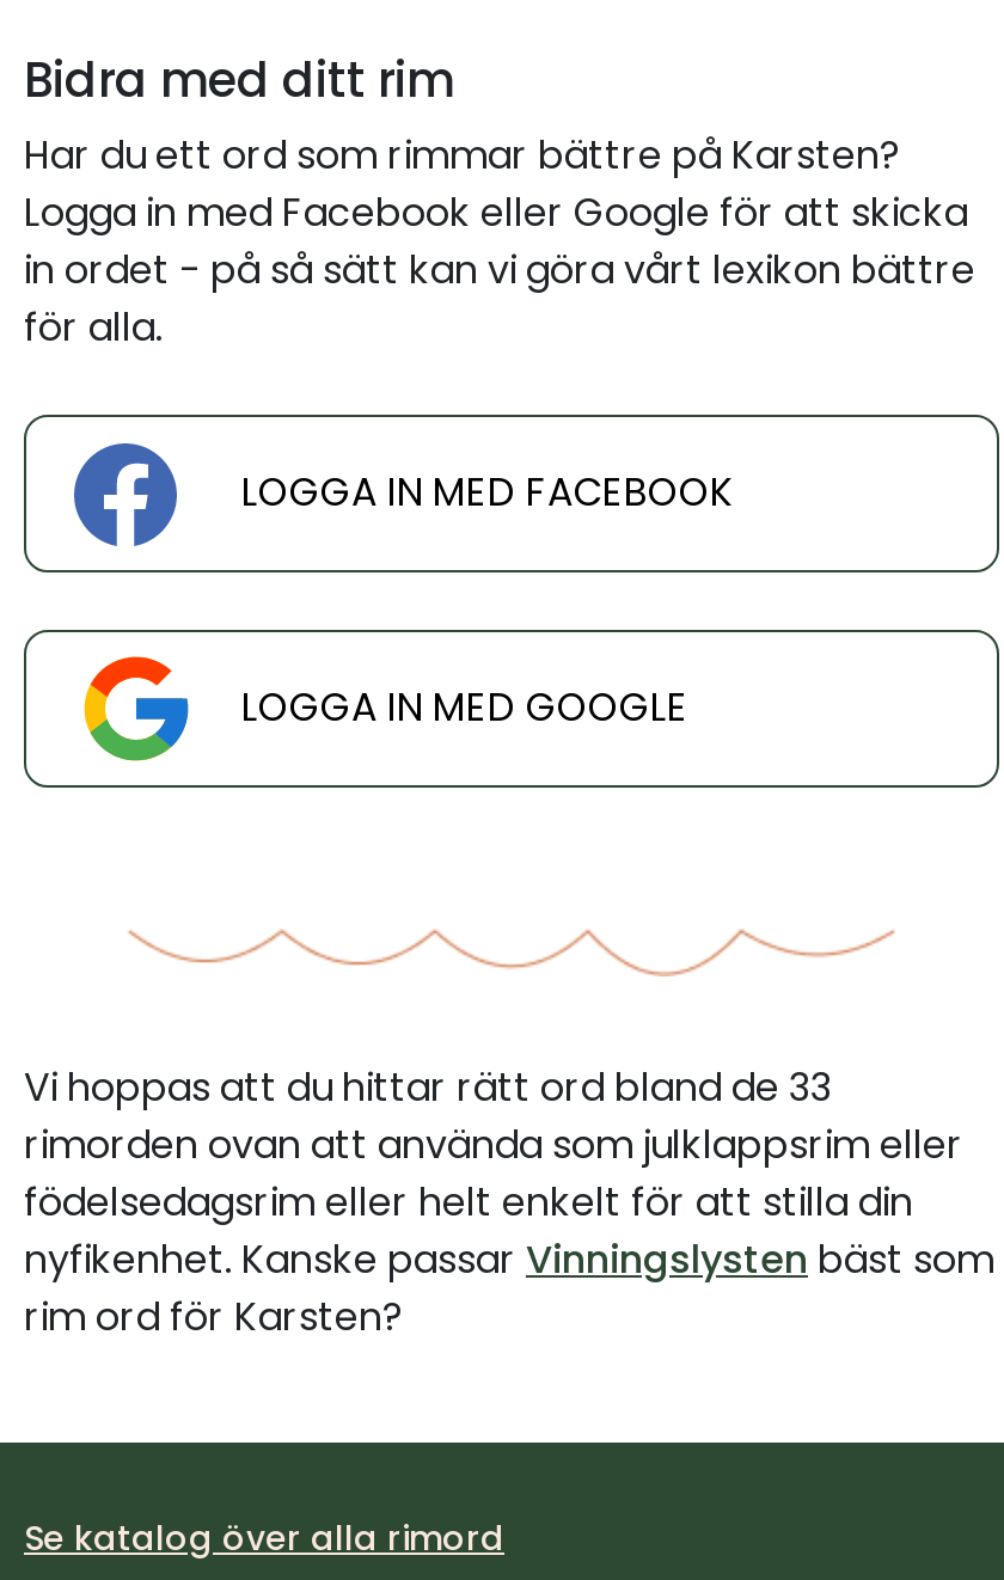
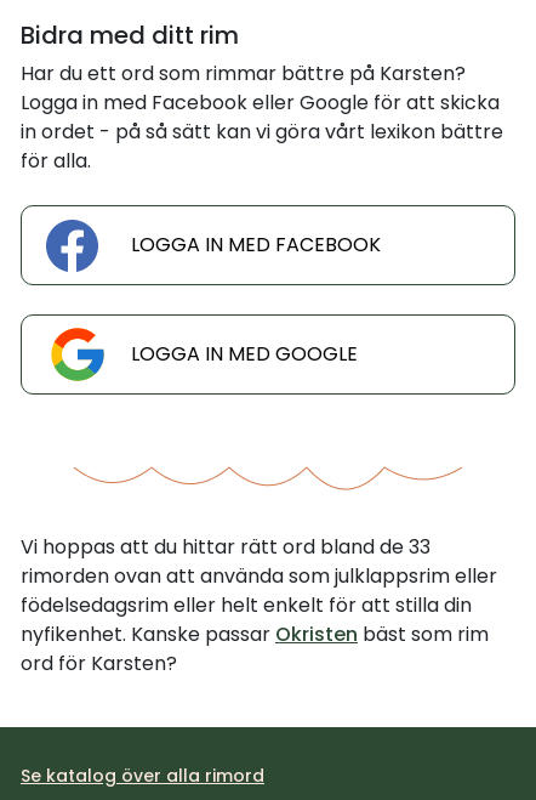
[24,1232,994,1345] nyfikenhet. Kanske passar Vinningslysten bäst som | rim ord för Karsten? -> [21,620,489,677] nyfikenhet. Kanske passar Okristen bäst som rim | ord för Karsten?

